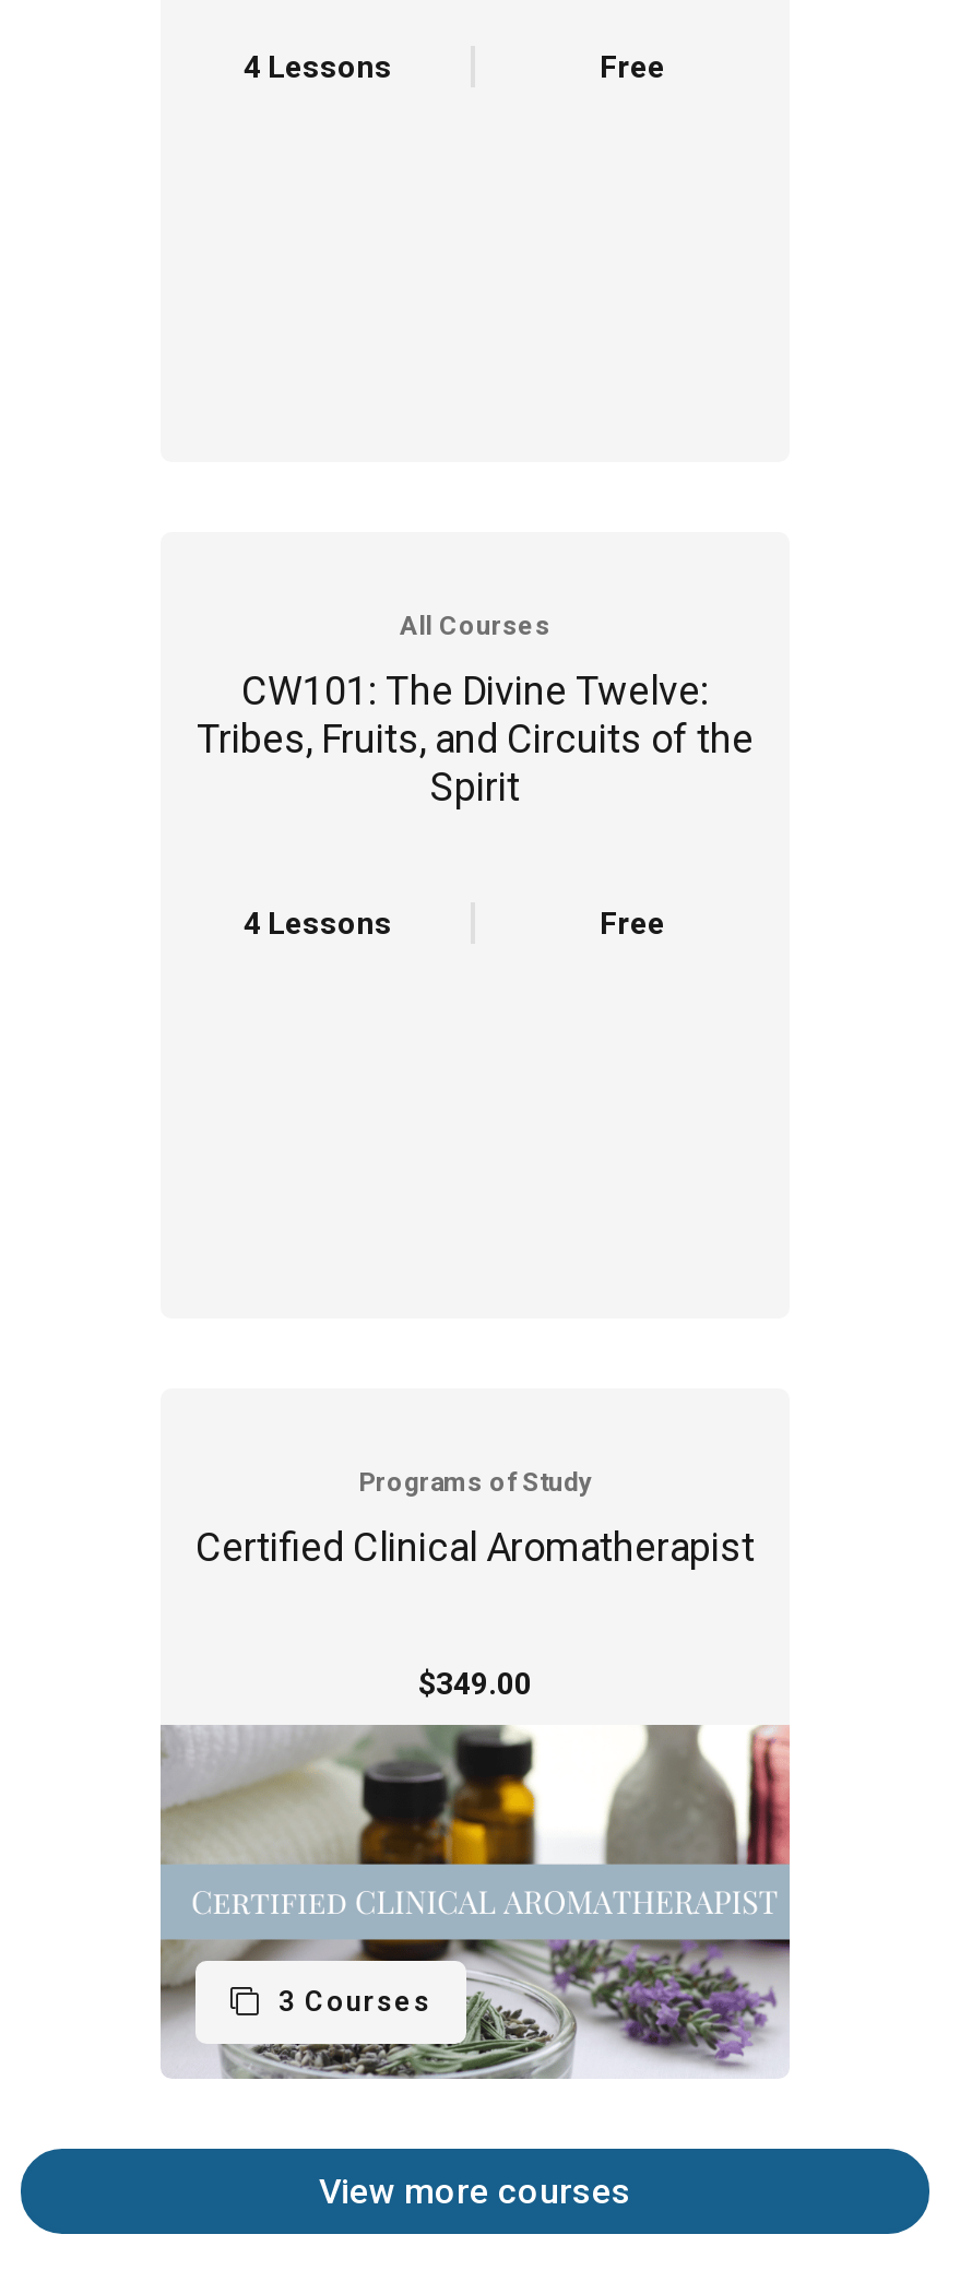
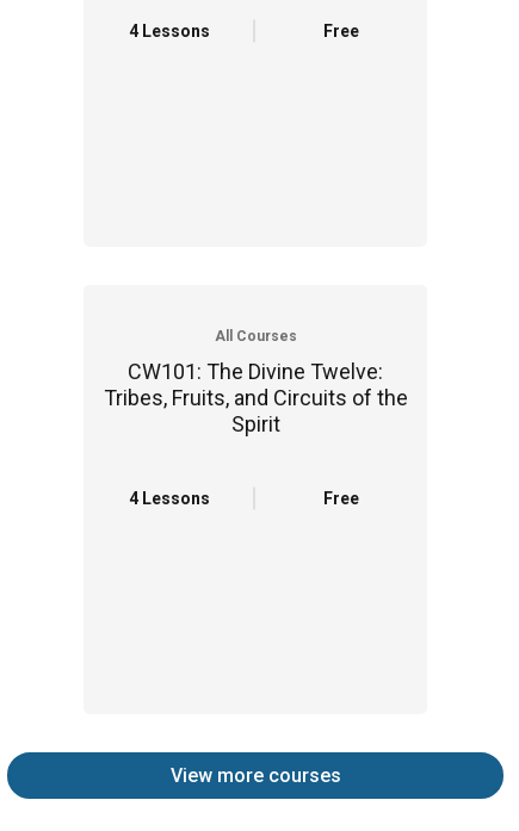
[195,1468,755,1702] Programs of Study | Certified Clinical Aromatherapist | $349.00 -> none
[158,1724,792,2080] [image] | 3 Courses -> none

